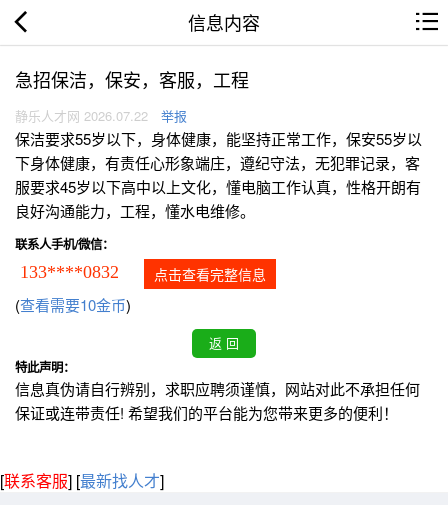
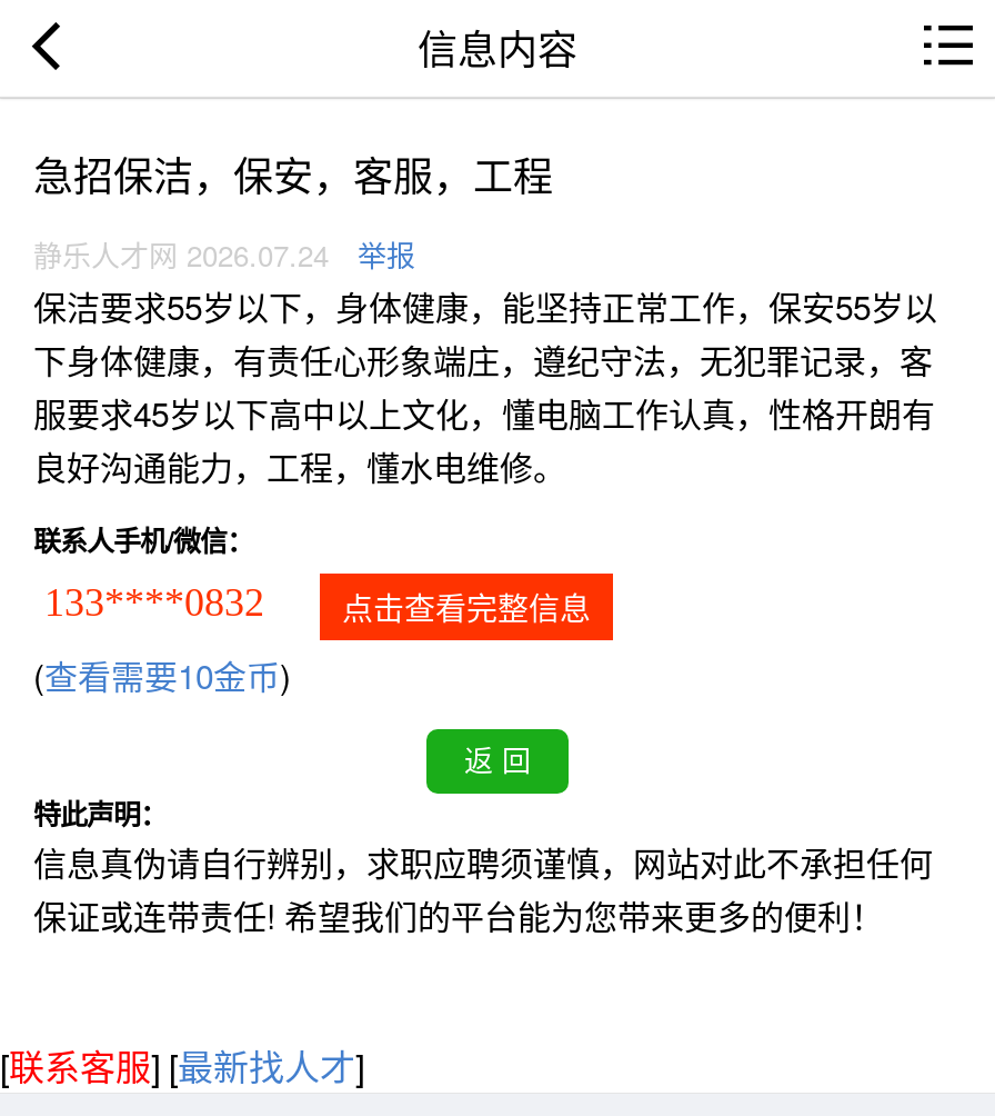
[15,106,187,125] 静乐人才网 2026.07.22 举报 -> [33,234,415,276] 静乐人才网 2026.07.24 举报

